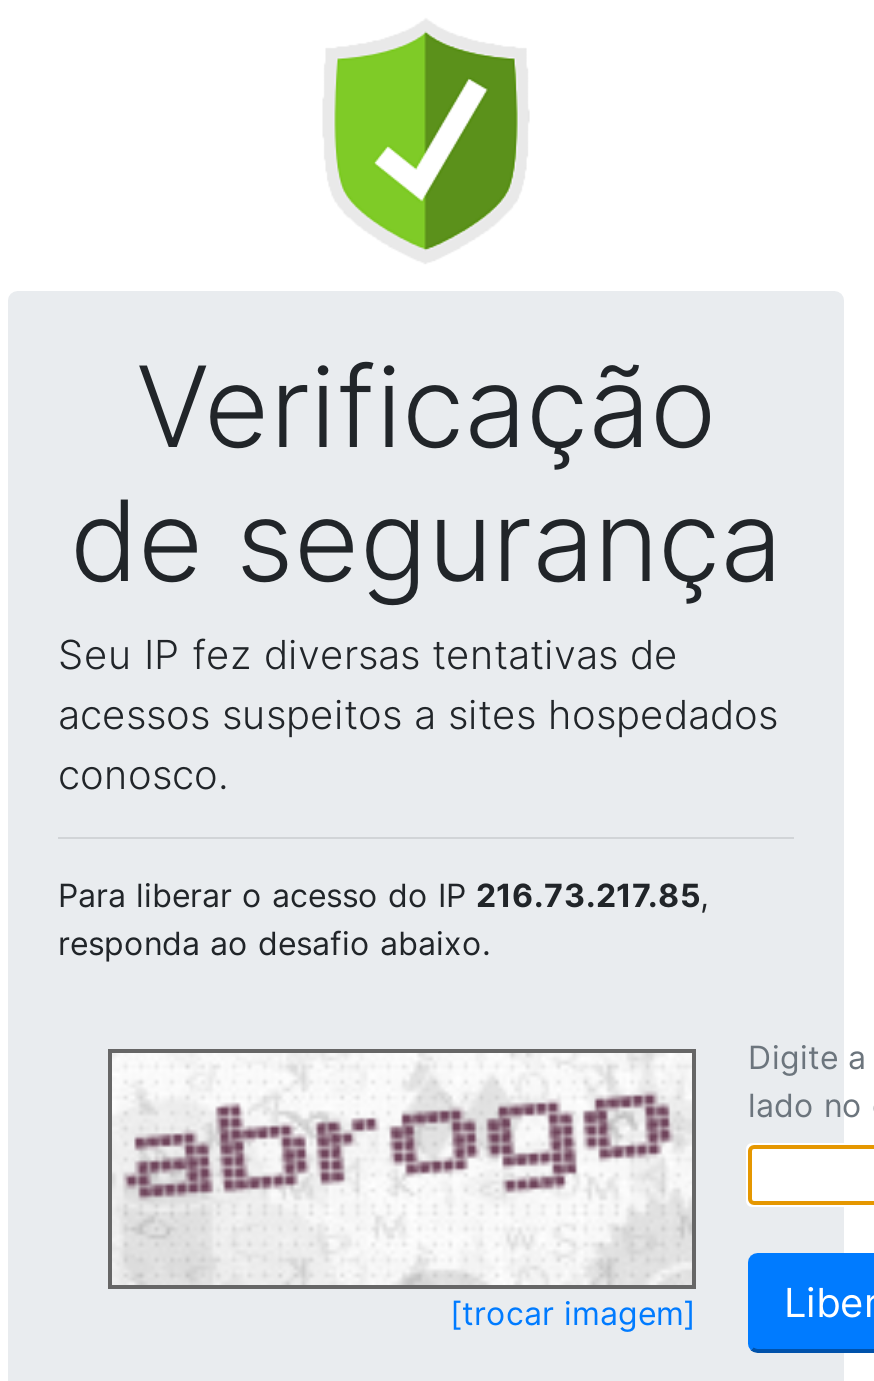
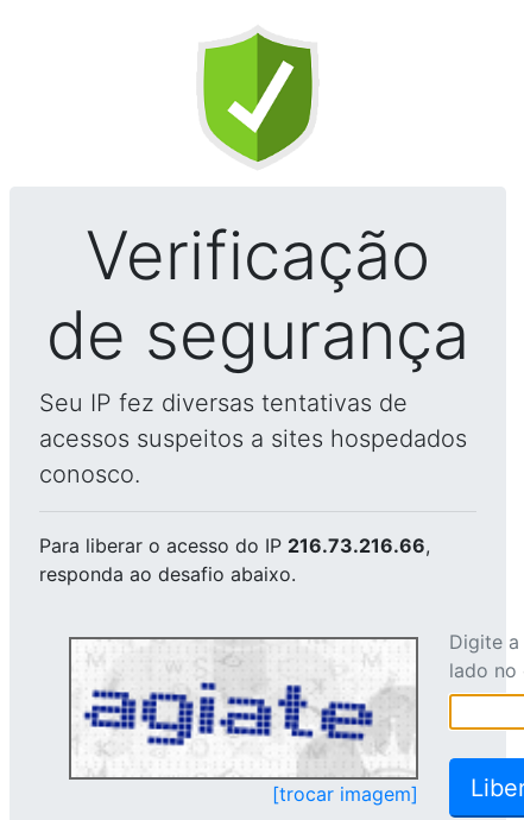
[58,875,708,915] Para liberar o acesso do IP 216.73.217.85, -> [39,534,430,557] Para liberar o acesso do IP 216.73.216.66,
[124,1057,688,1281] [image] -> [80,642,412,776] [image]

